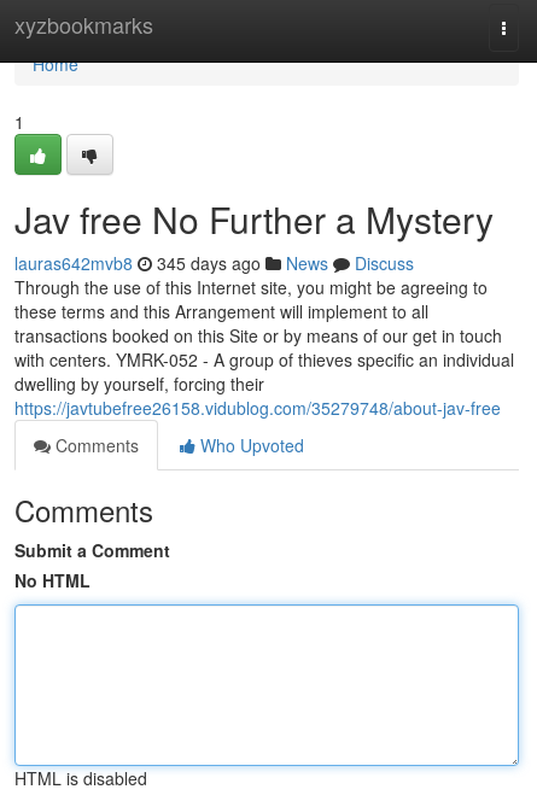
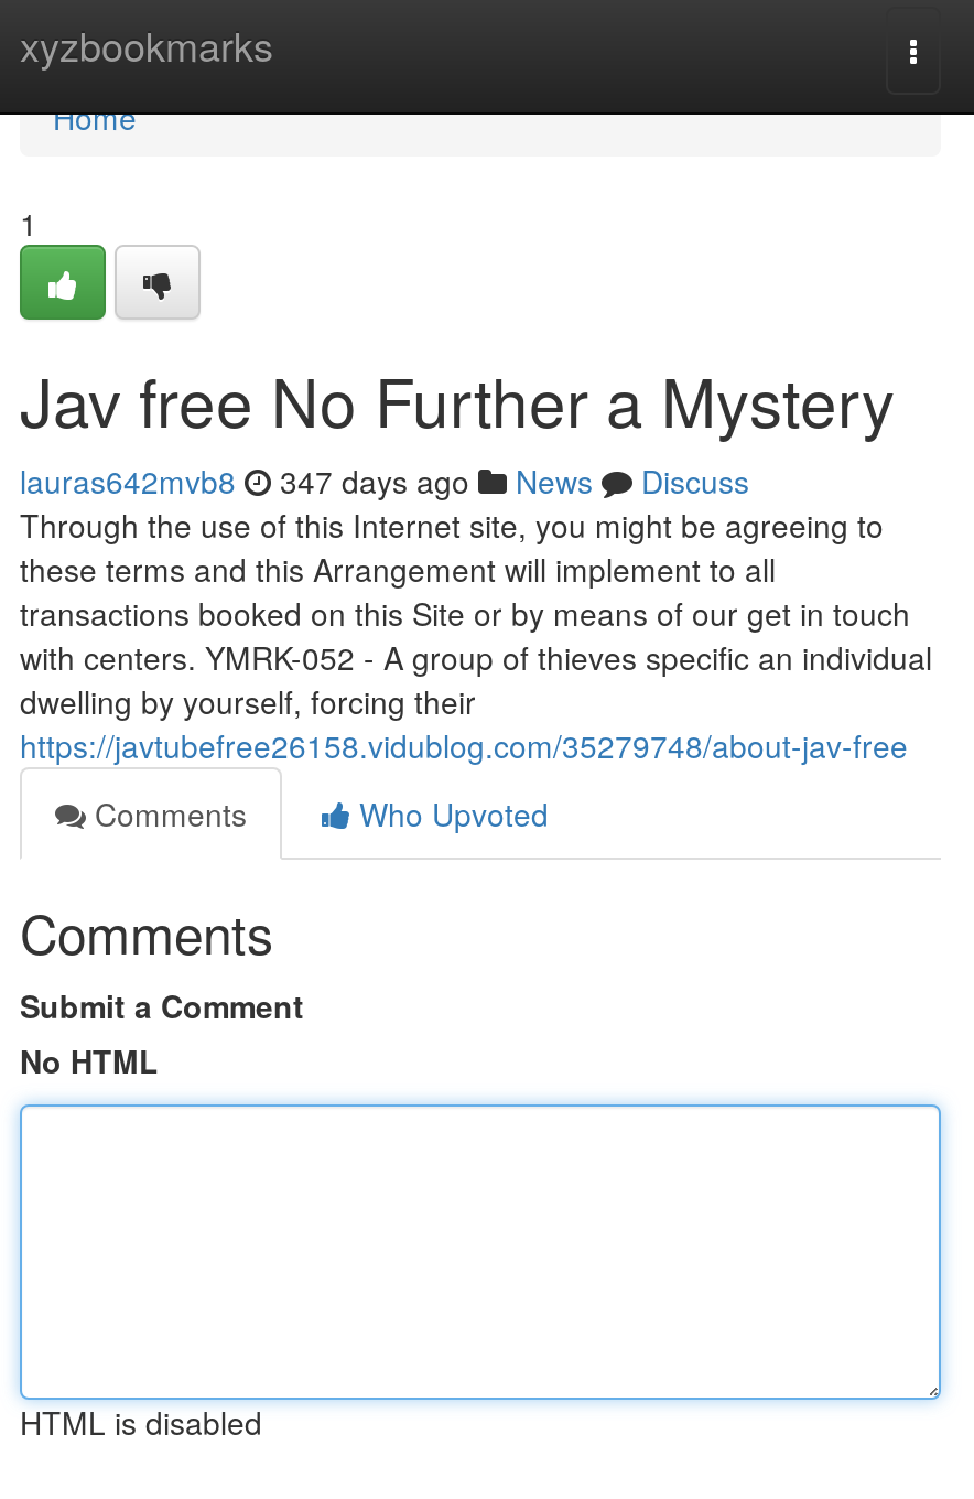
[14,251,414,275] lauras642mvb8 345 days ago News Discuss -> [20,459,749,503] lauras642mvb8 347 days ago News Discuss

